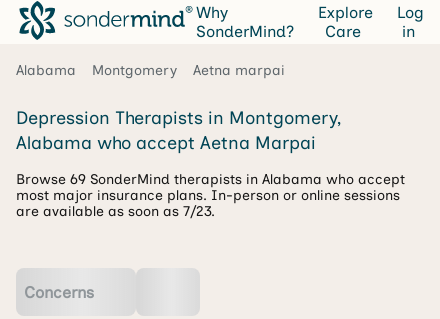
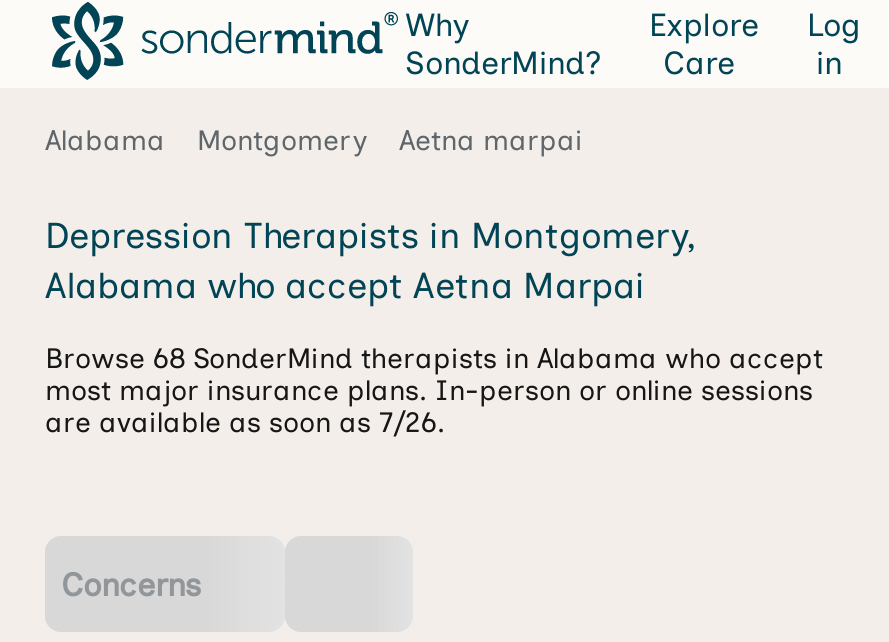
[16,171,405,188] Browse 69 SonderMind therapists in Alabama who accept -> [45,342,823,376] Browse 68 SonderMind therapists in Alabama who accept
[16,203,215,220] are available as soon as 7/23. -> [45,406,445,440] are available as soon as 7/26.

